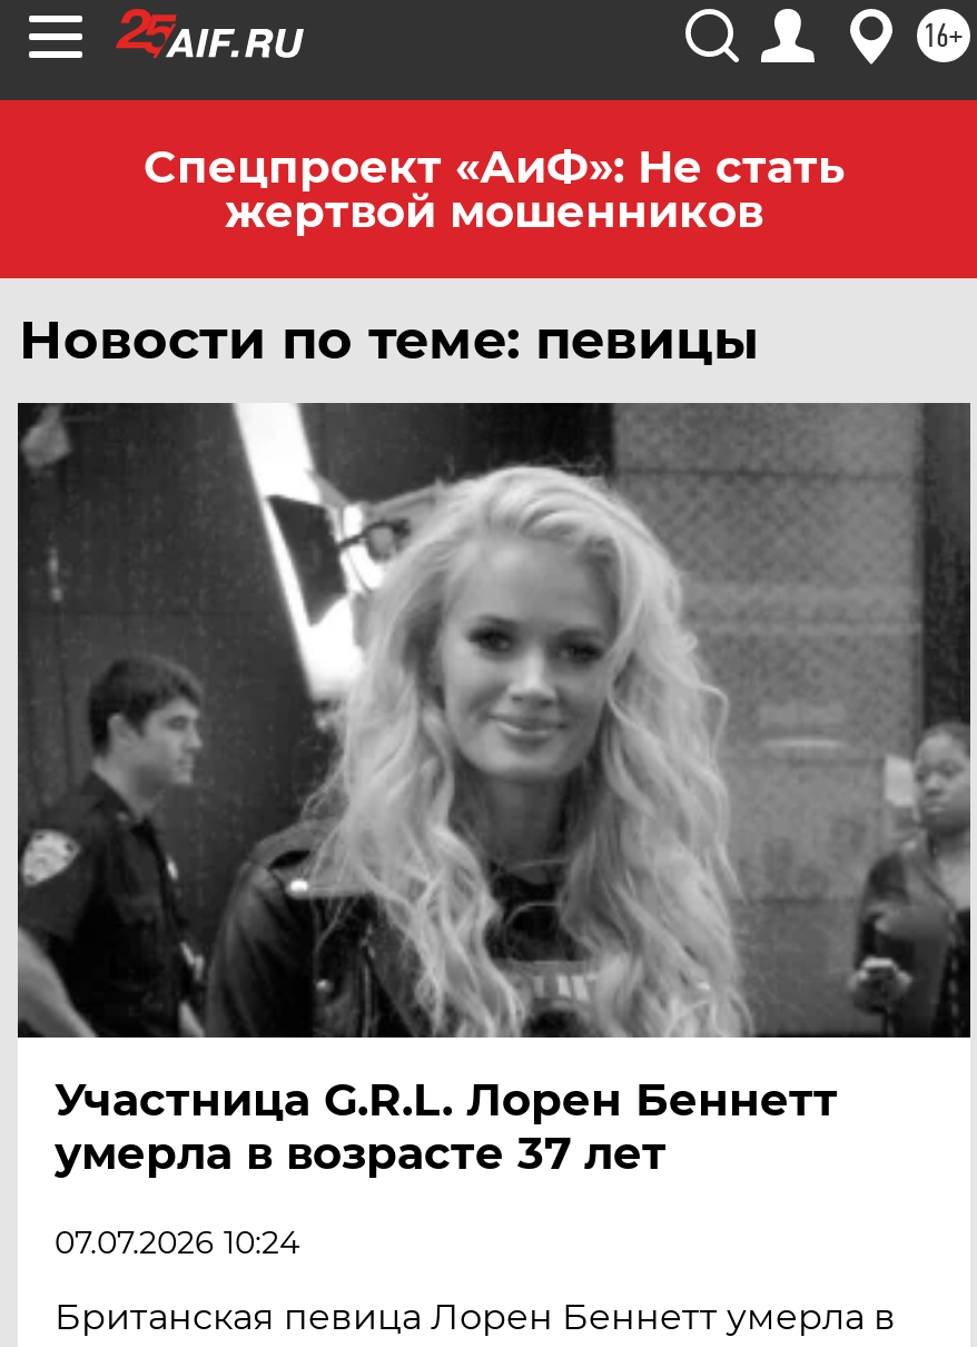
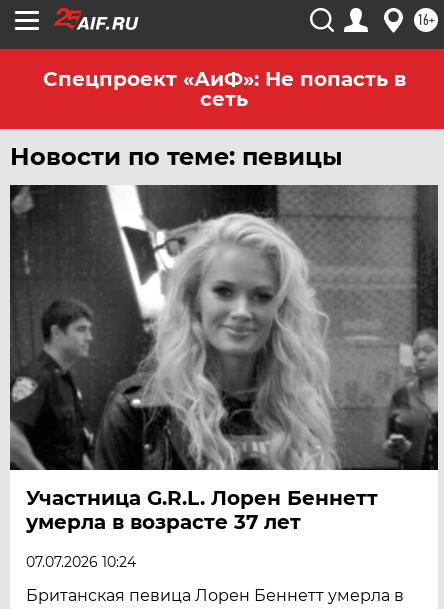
[144,140,845,238] Спецпроект «АиФ»: Не стать | жертвой мошенников -> [42,67,405,111] Спецпроект «АиФ»: Не попасть в | сеть

